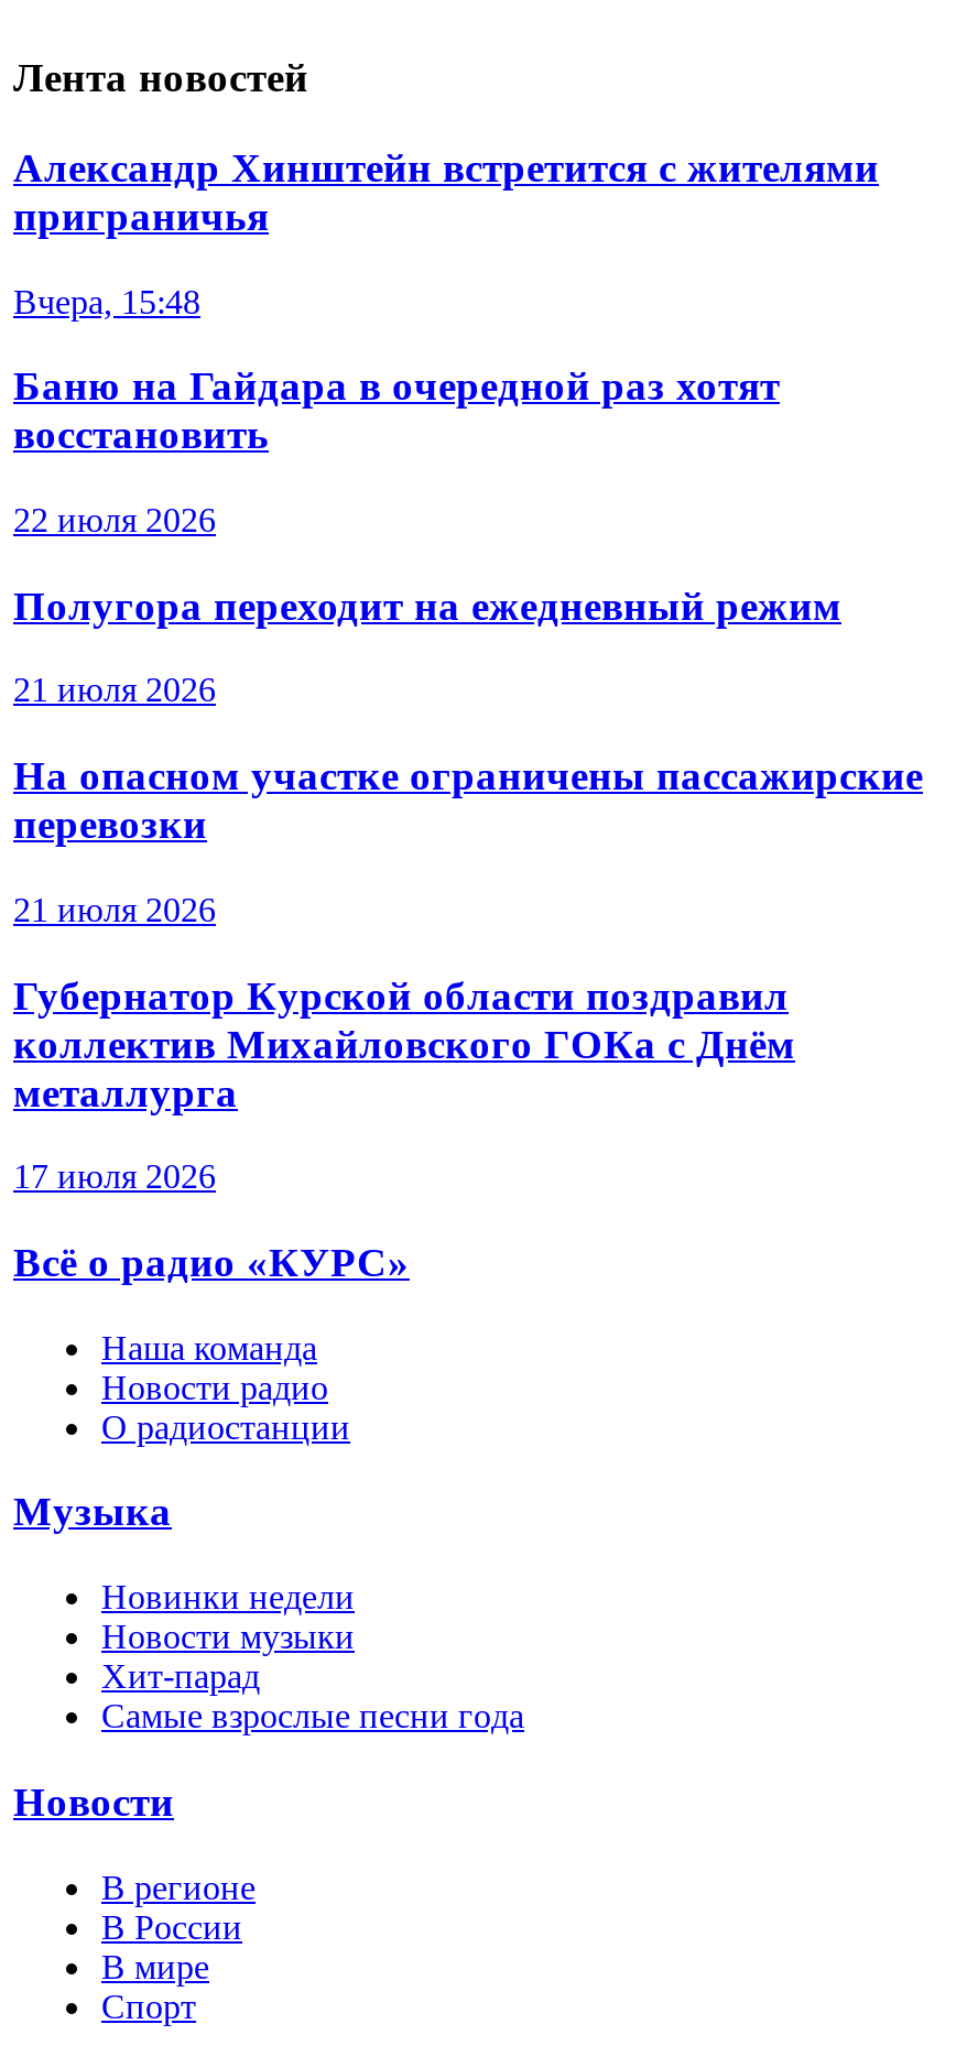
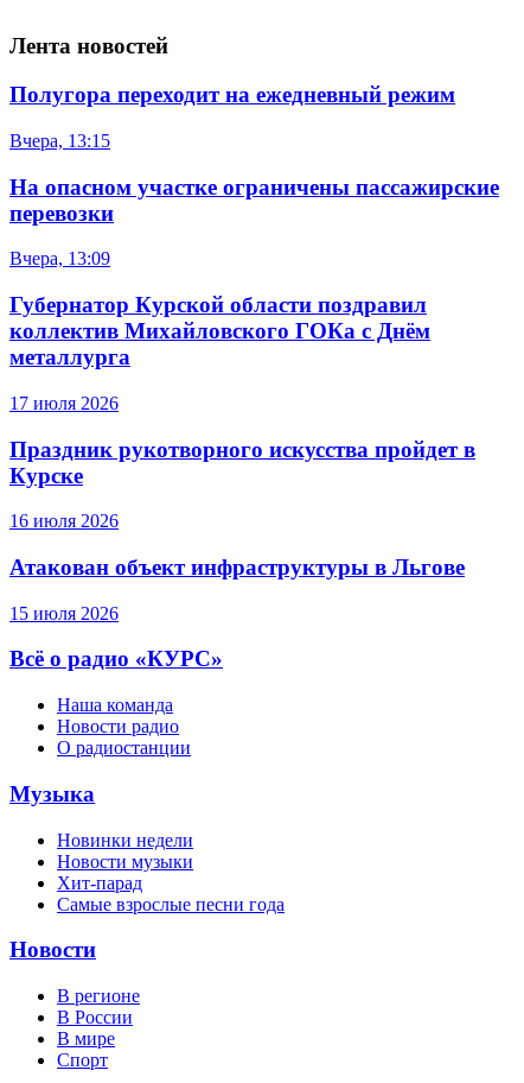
[13,144,879,538] Александр Хинштейн встретится с жителями | приграничья | Вчера, 15:48 | Баню на Гайдара в очередной раз хотят | восстановить | 22 июля 2026 -> none
moved [13,582,841,628] -> [9,82,455,107]: Полугора переходит на ежедневный режим
[13,671,216,709] 21 июля 2026 -> [9,131,110,151] Вчера, 13:15
moved [13,752,923,847] -> [9,174,499,225]: На опасном участке ограничены пассажирские | перевозки
[13,890,216,928] 21 июля 2026 -> [9,249,110,269] Вчера, 13:09
moved [13,971,795,1195] -> [9,292,430,413]: Губернатор Курской области поздравил | коллектив Михайловского ГОКа с Днём | металлурга | 17 июля 2026
none -> [9,436,475,623] Праздник рукотворного искусства пройдет в | Курске | 16 июля 2026 | Атакован объект инфраструктуры в Льгове | 15 июля 2026

